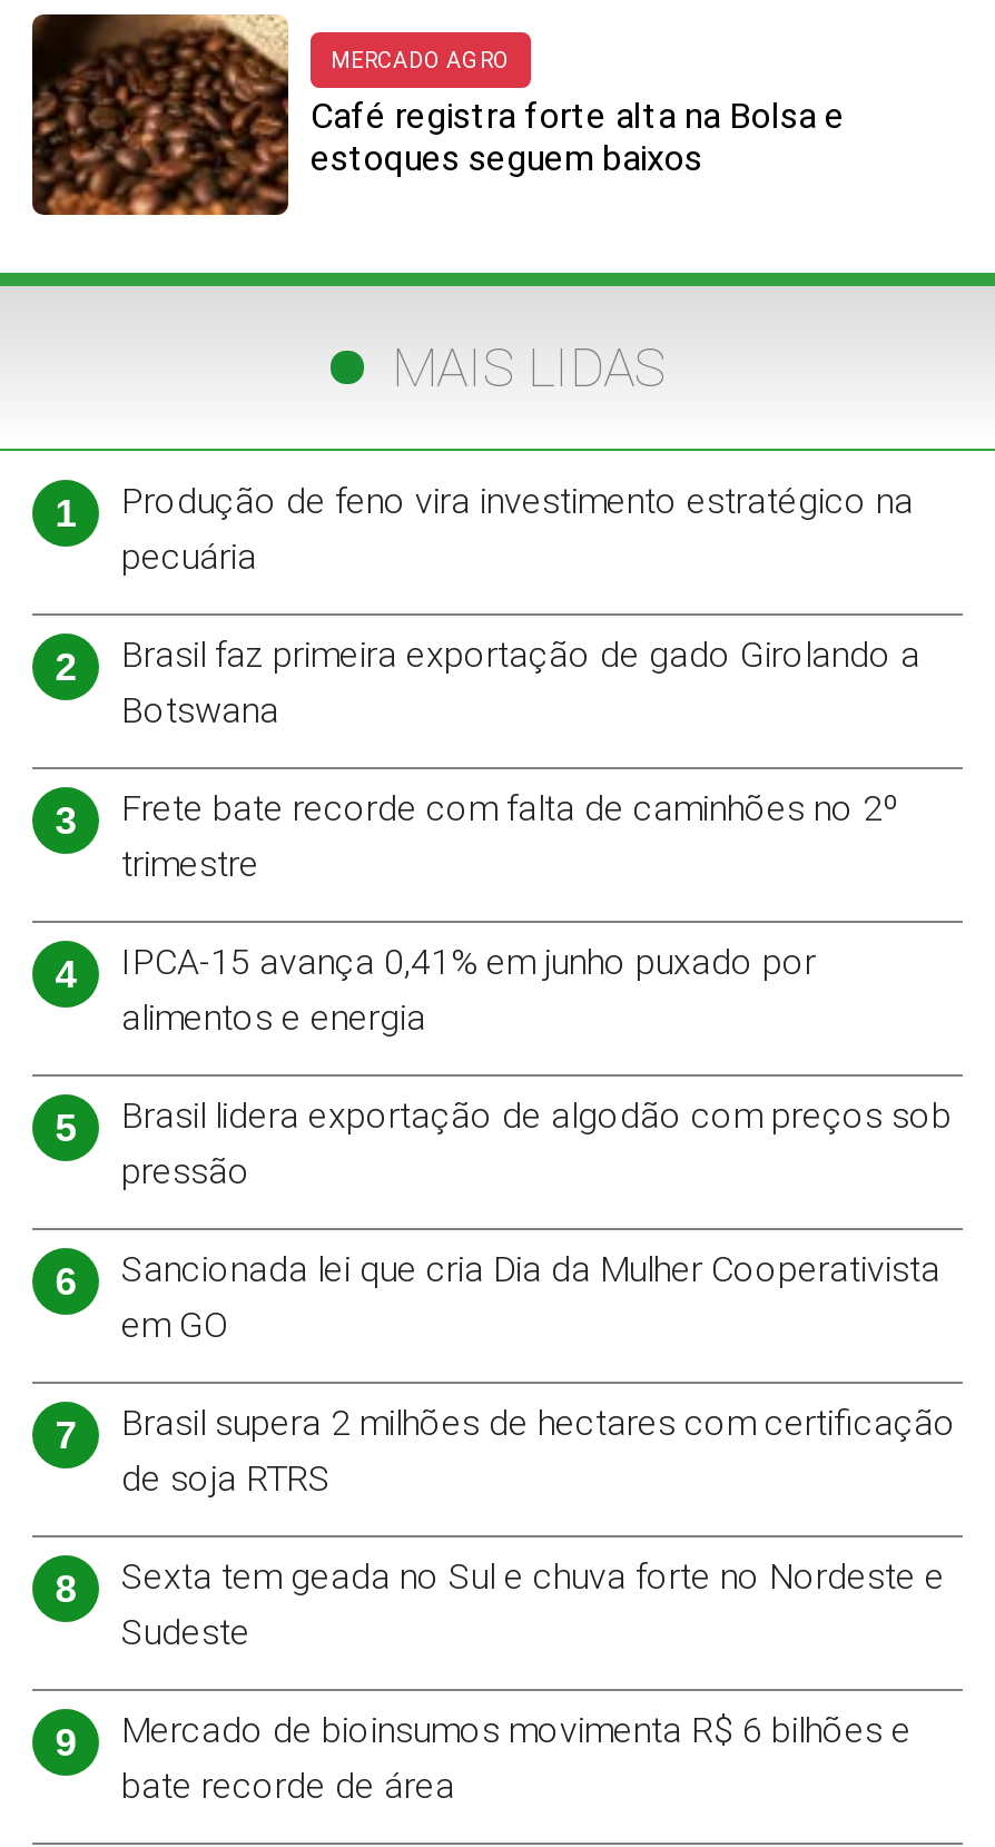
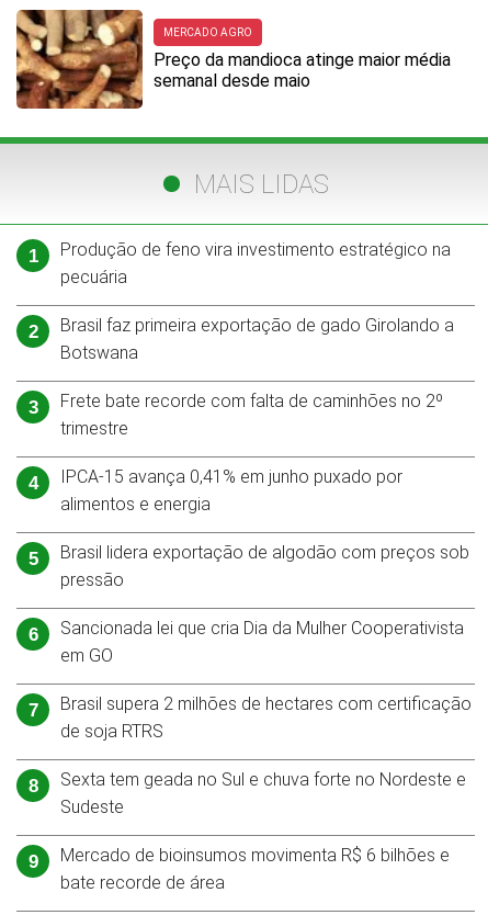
[30,12,845,217] [image] | Café registra forte alta na Bolsa e | estoques seguem baixos -> [15,9,451,110] [image] | Preço da mandioca atinge maior média | semanal desde maio

